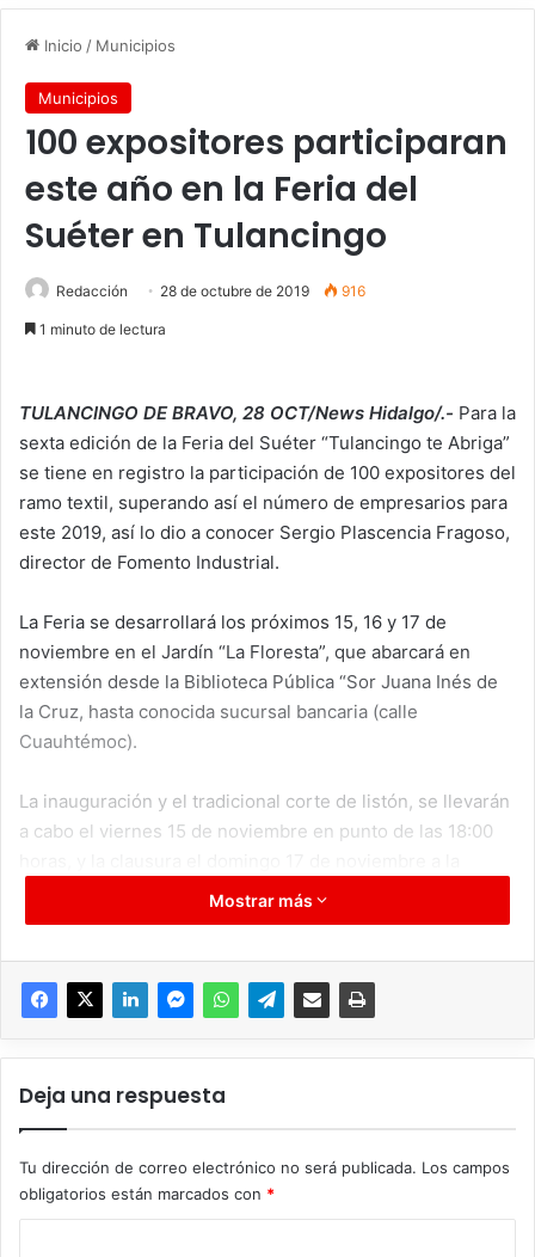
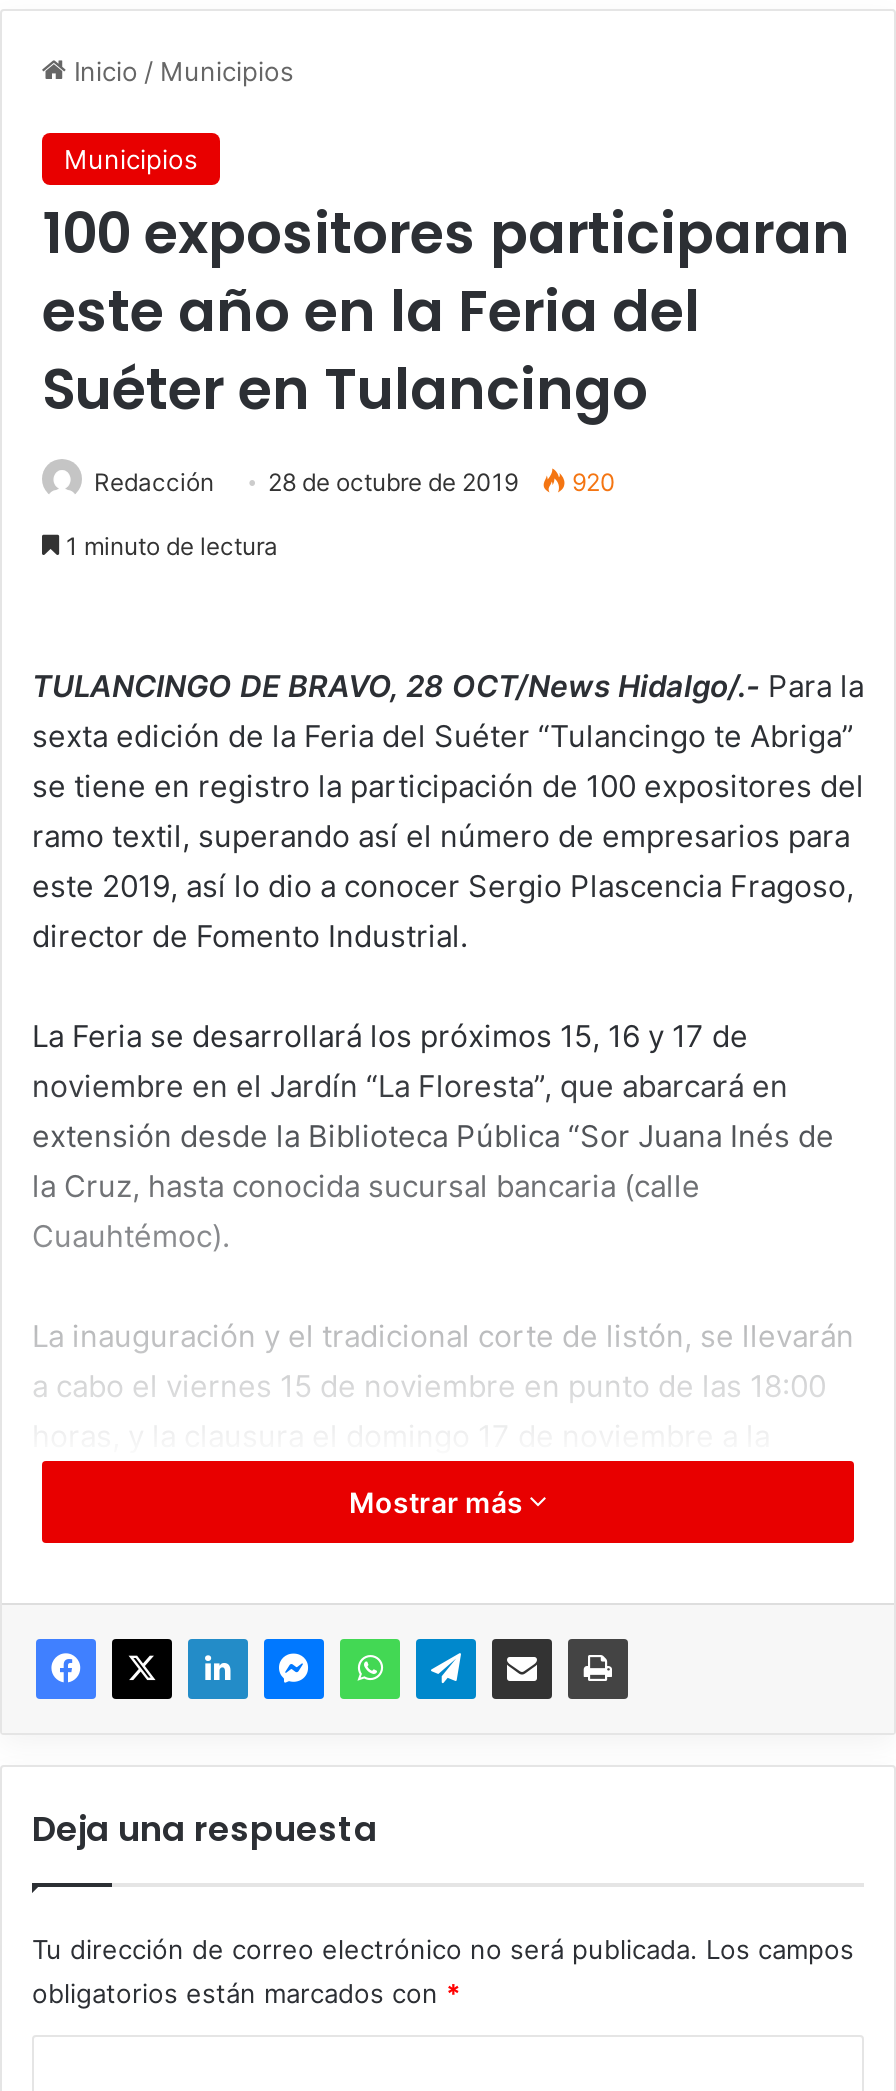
[56,282,365,300] Redacción 28 de octubre de 2019 916 -> [94,467,616,497] Redacción 28 de octubre de 2019 920

